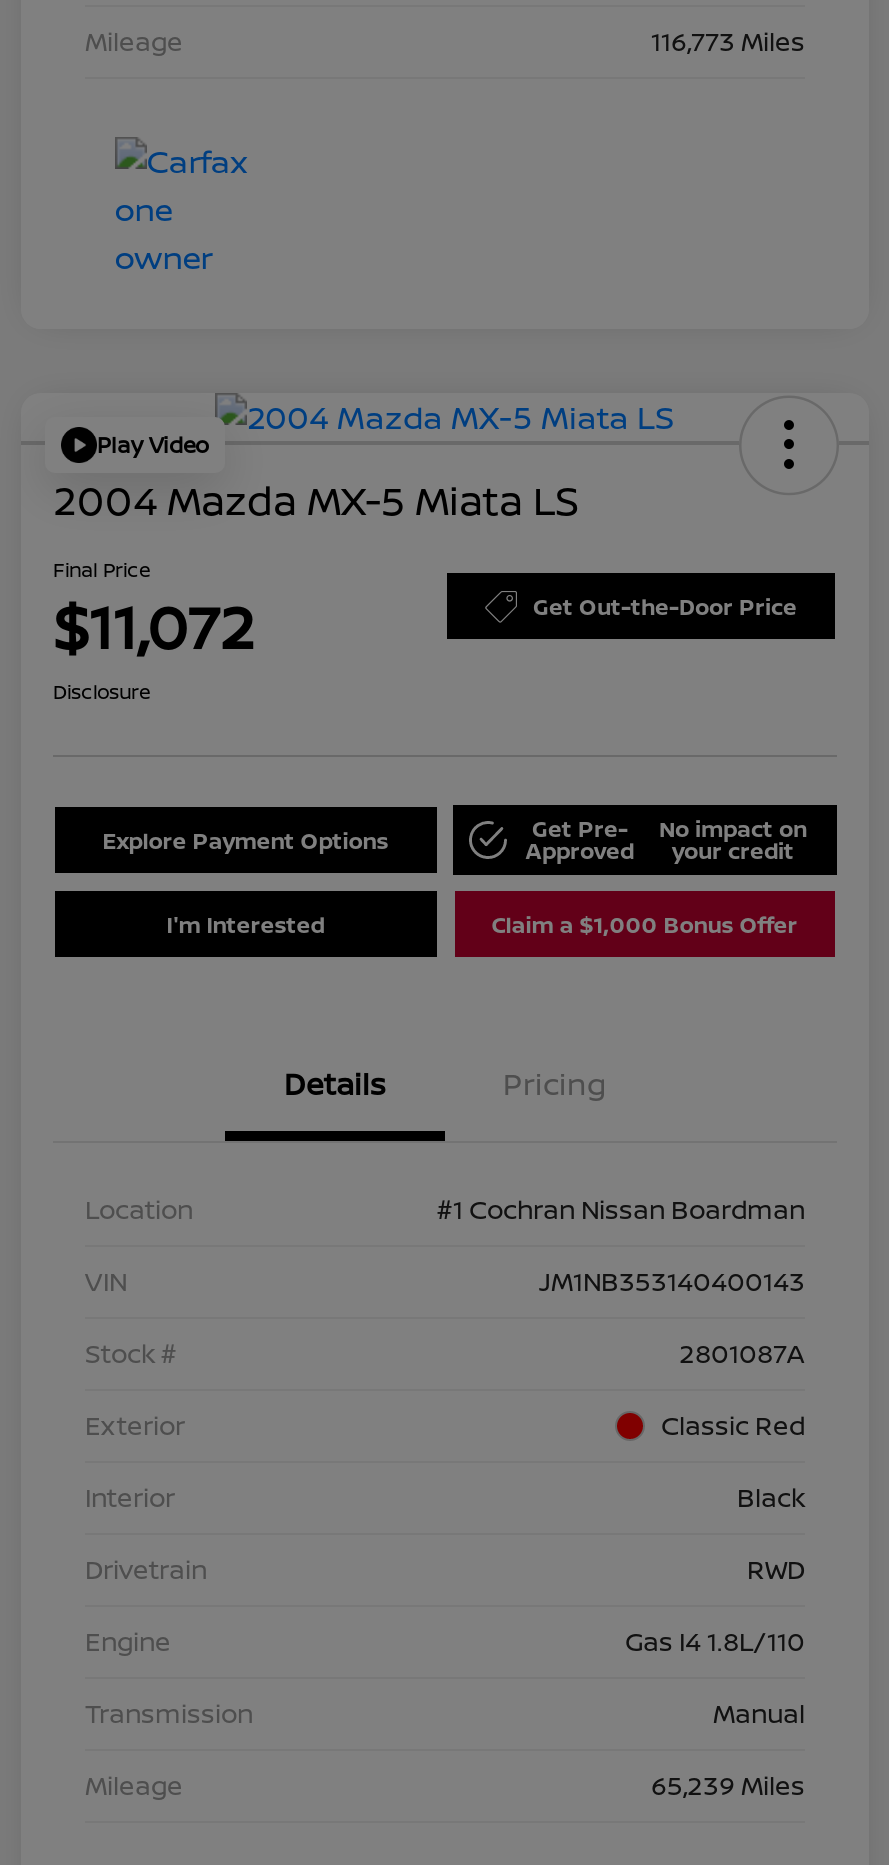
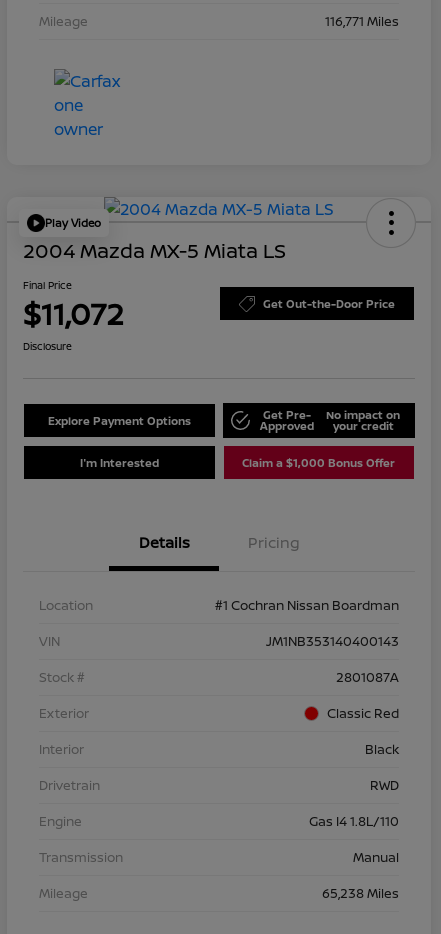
[651,23,805,59] 116,773 Miles -> [325,12,399,30] 116,771 Miles
[651,1767,805,1803] 65,239 Miles -> [322,884,399,902] 65,238 Miles

